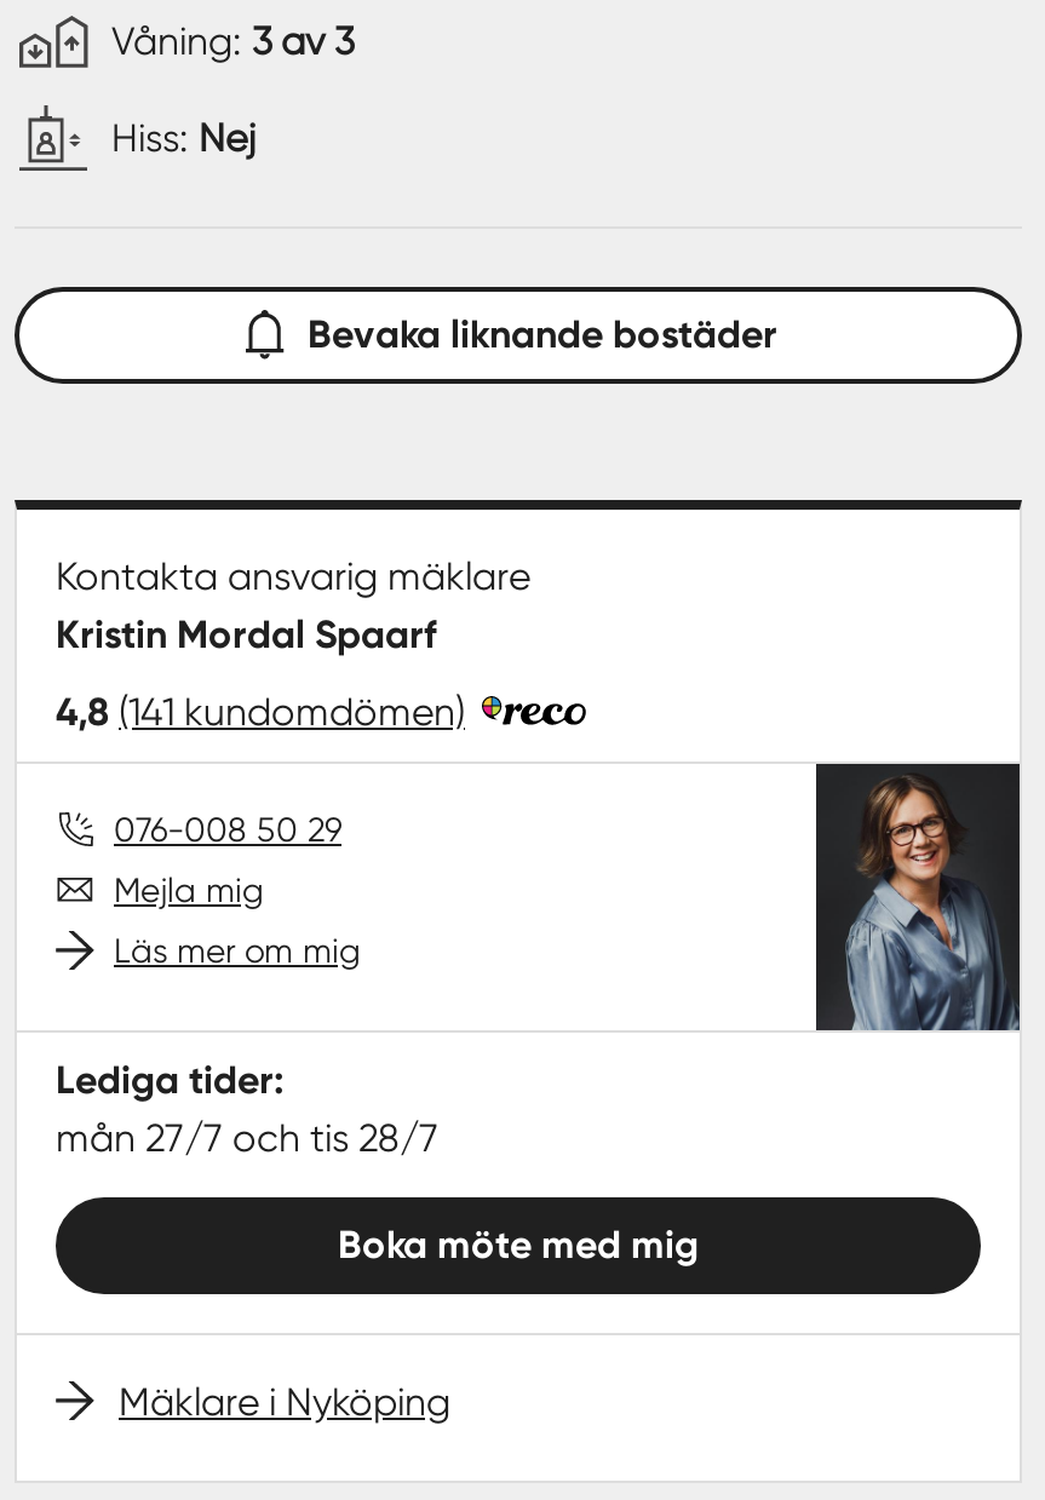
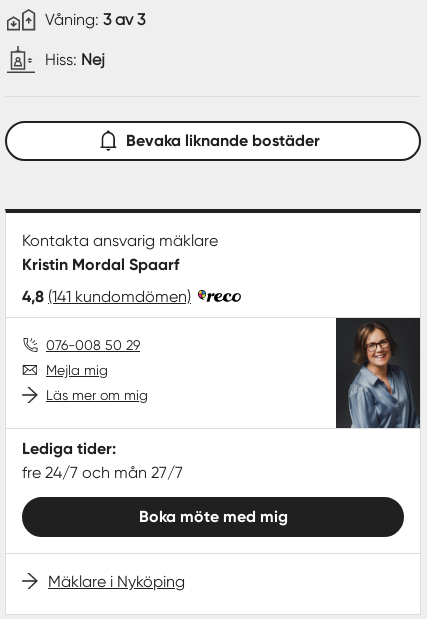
[56,1115,438,1161] mån 27/7 och tis 28/7 -> [22,463,183,482] fre 24/7 och mån 27/7

